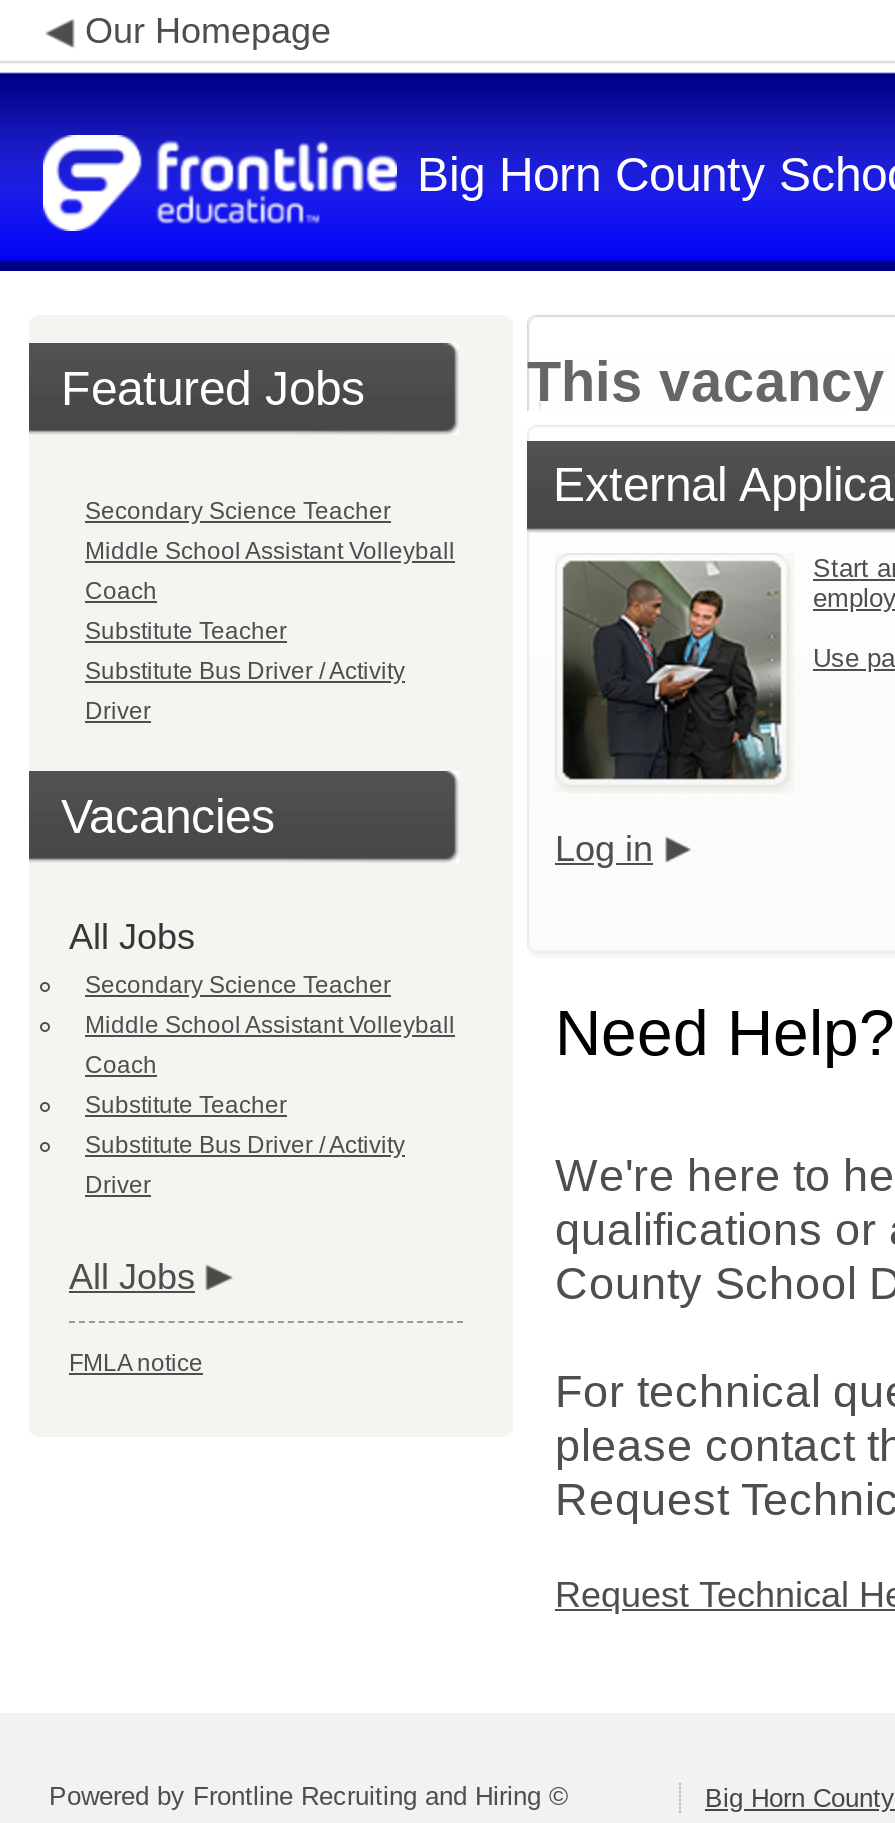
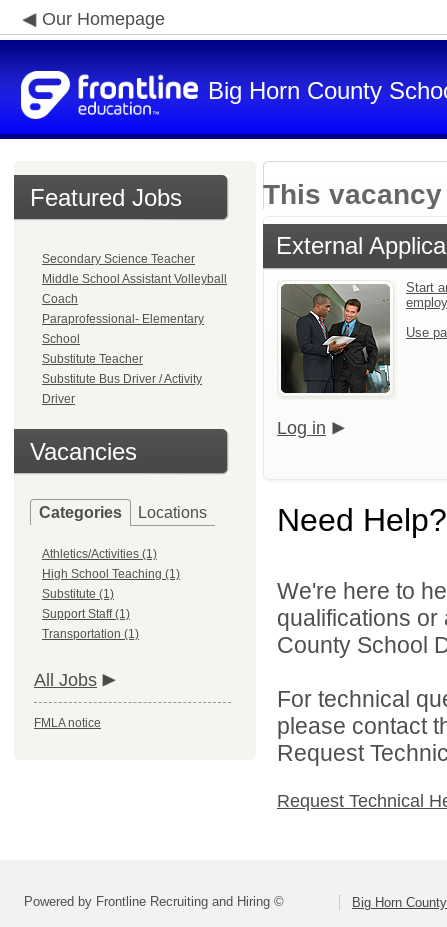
moved [61,617,405,843] -> [30,352,202,465]: Substitute Teacher | Substitute Bus Driver / Activity | Driver | Vacancies
none -> [42,312,204,346] Paraprofessional- Elementary | School
[69,917,455,1199] All Jobs | Secondary Science Teacher | Middle School Assistant Volleyball | Coach | Substitute Teacher | Substitute Bus Driver / Activity | Driver -> [39,504,207,641] Categories | Locations | Athletics/Activities (1) | High School Teaching (1) | Substitute (1) | Support Staff (1) | Transportation (1)
moved [69,1257,203,1377] -> [34,670,101,730]: All Jobs | FMLA notice

